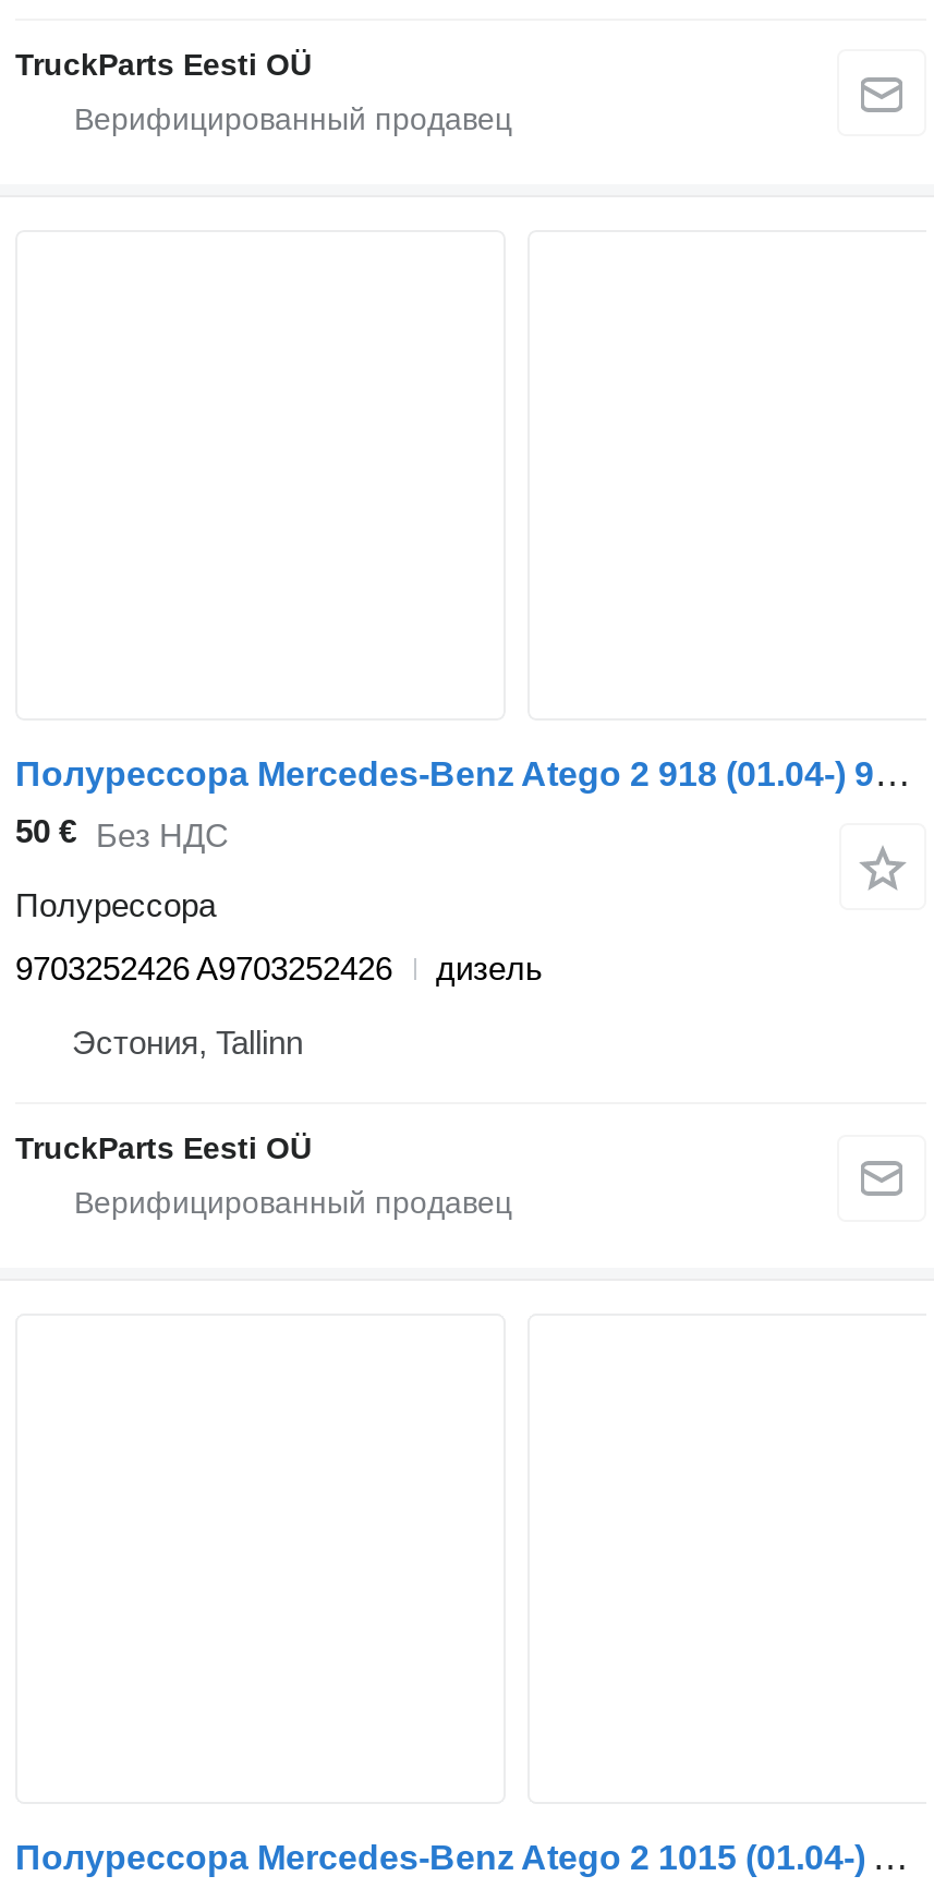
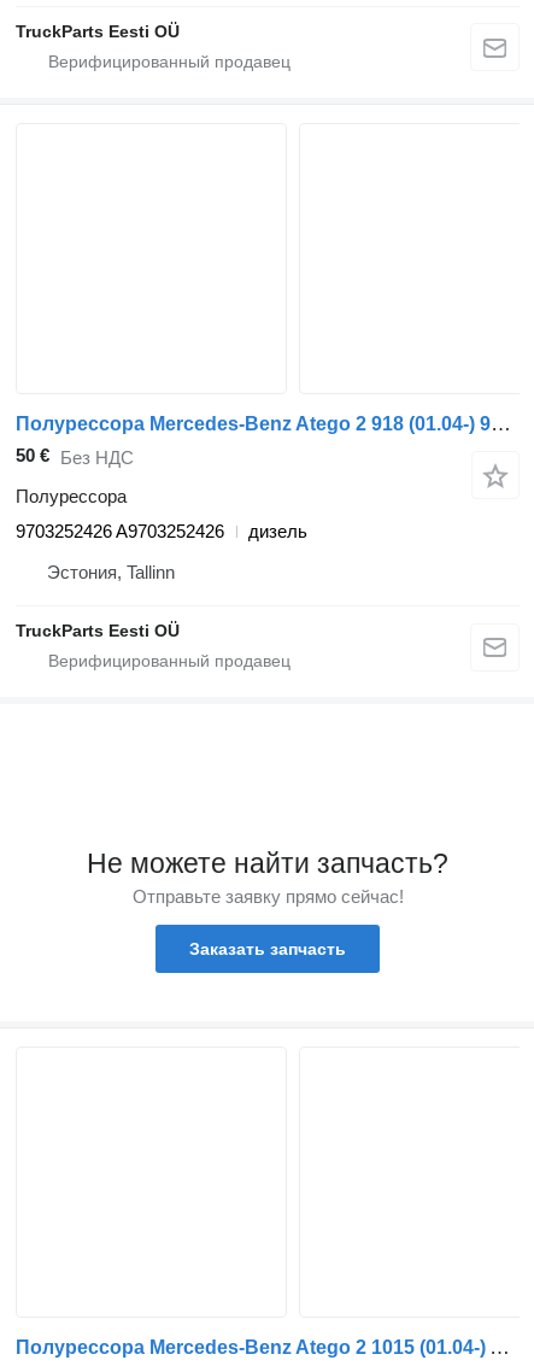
none -> [87,849,448,958] Не можете найти запчасть? | Отправьте заявку прямо сейчас! | Заказать запчасть

